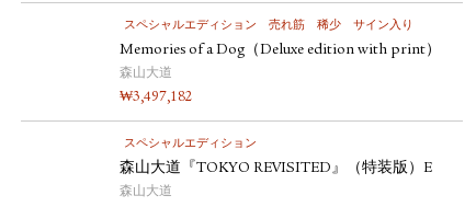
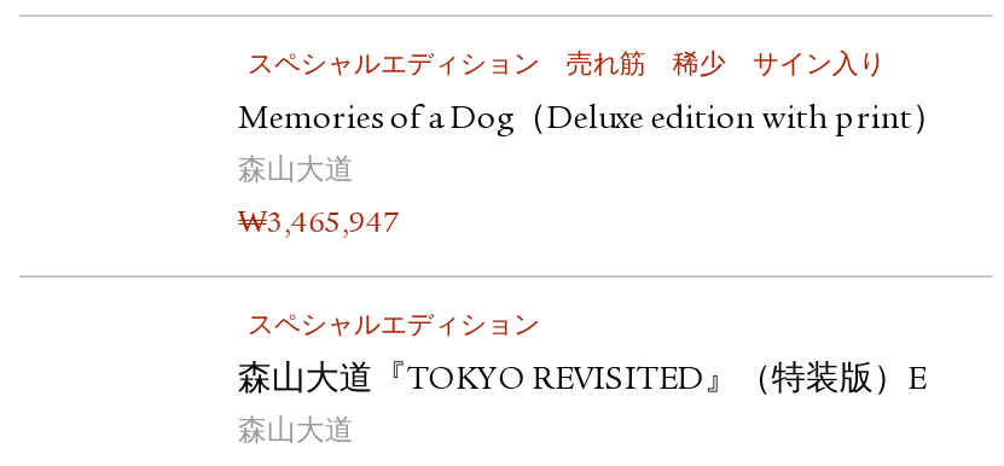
[120,91,193,106] ₩3,497,182 -> [238,211,400,242] ₩3,465,947

